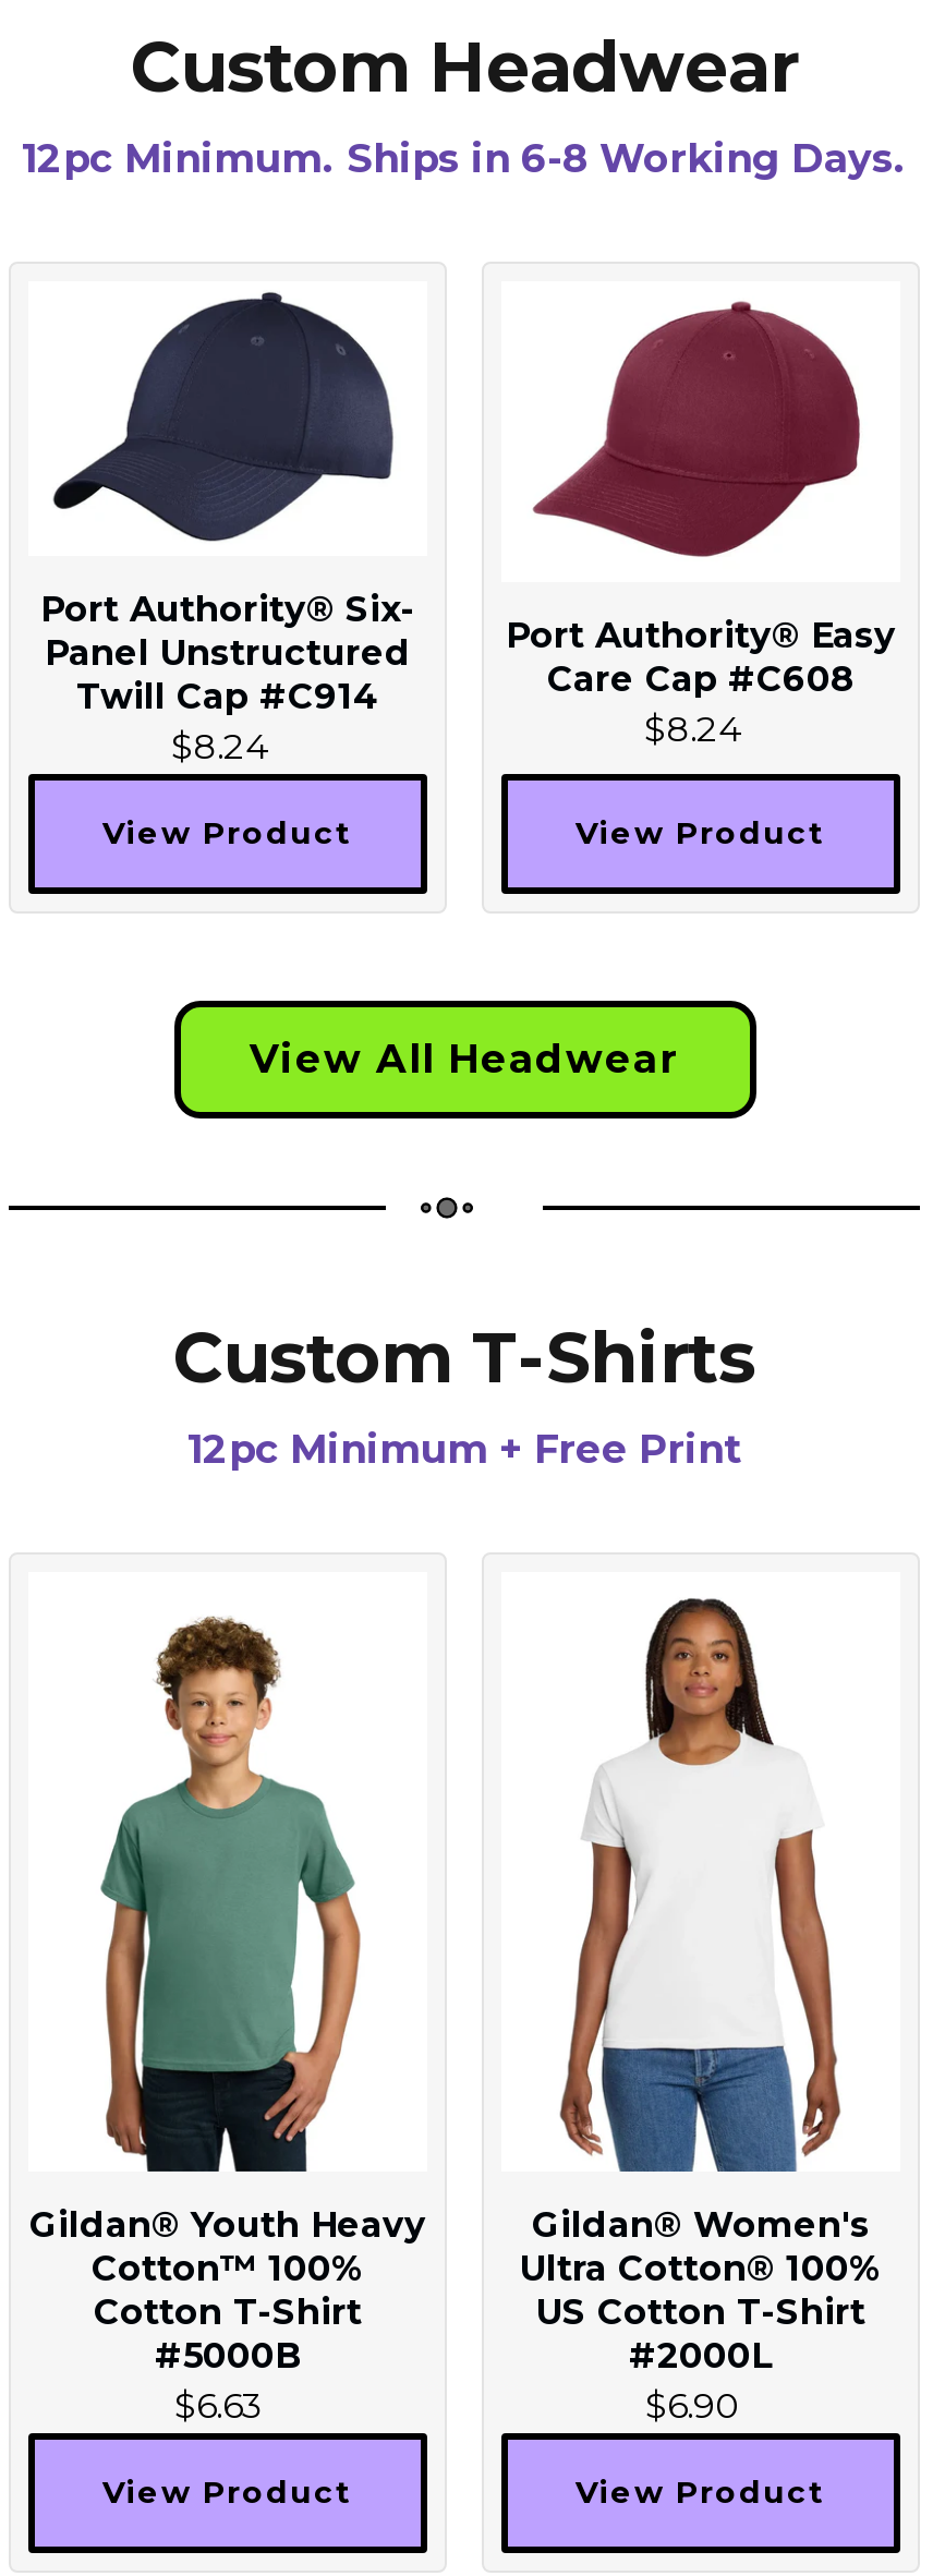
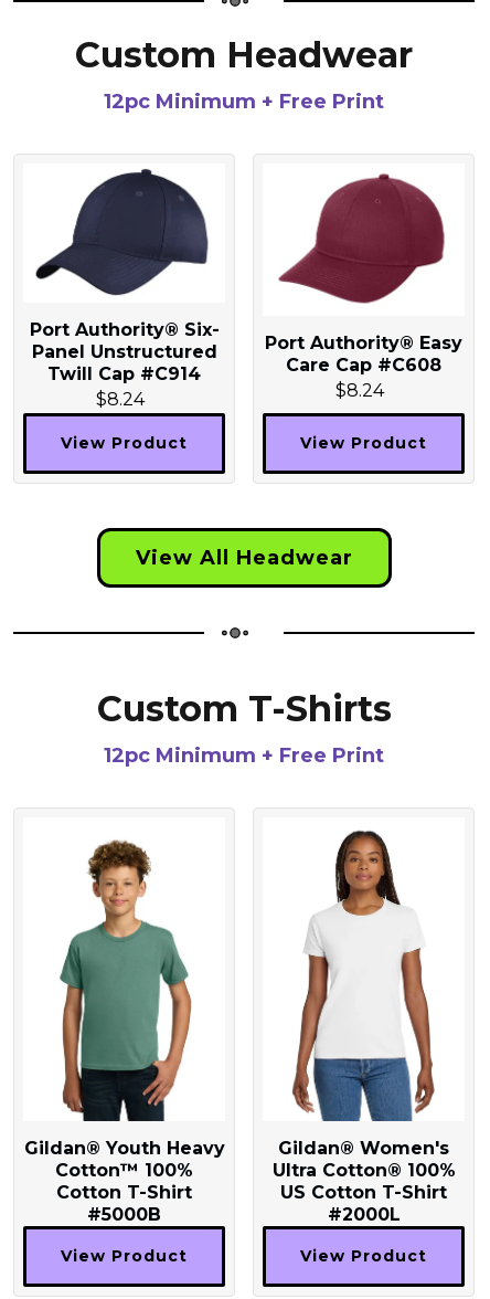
[22,135,907,182] 12pc Minimum. Ships in 6-8 Working Days. -> [104,89,384,113] 12pc Minimum + Free Print
[174,2385,264,2426] $6.63 -> none
[645,2385,739,2426] $6.90 -> none

